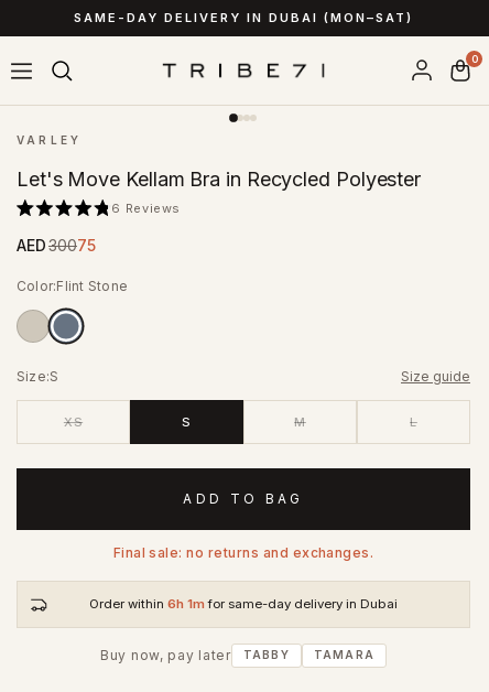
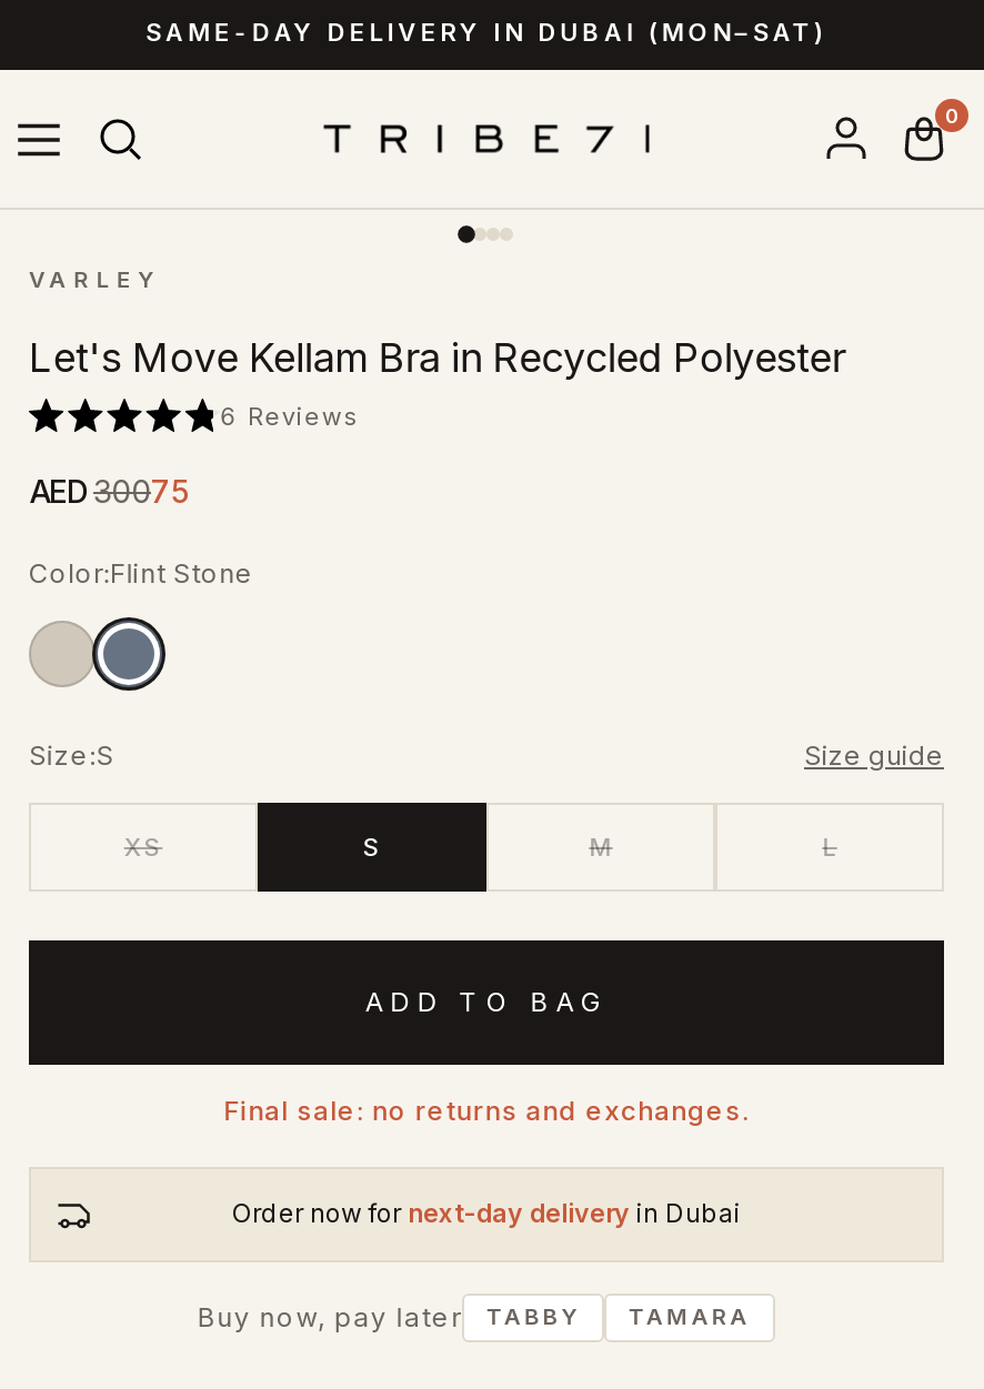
[89,596,398,611] Order within 6h 1m for same-day delivery in Dubai -> [232,1197,741,1228] Order now for next-day delivery in Dubai

